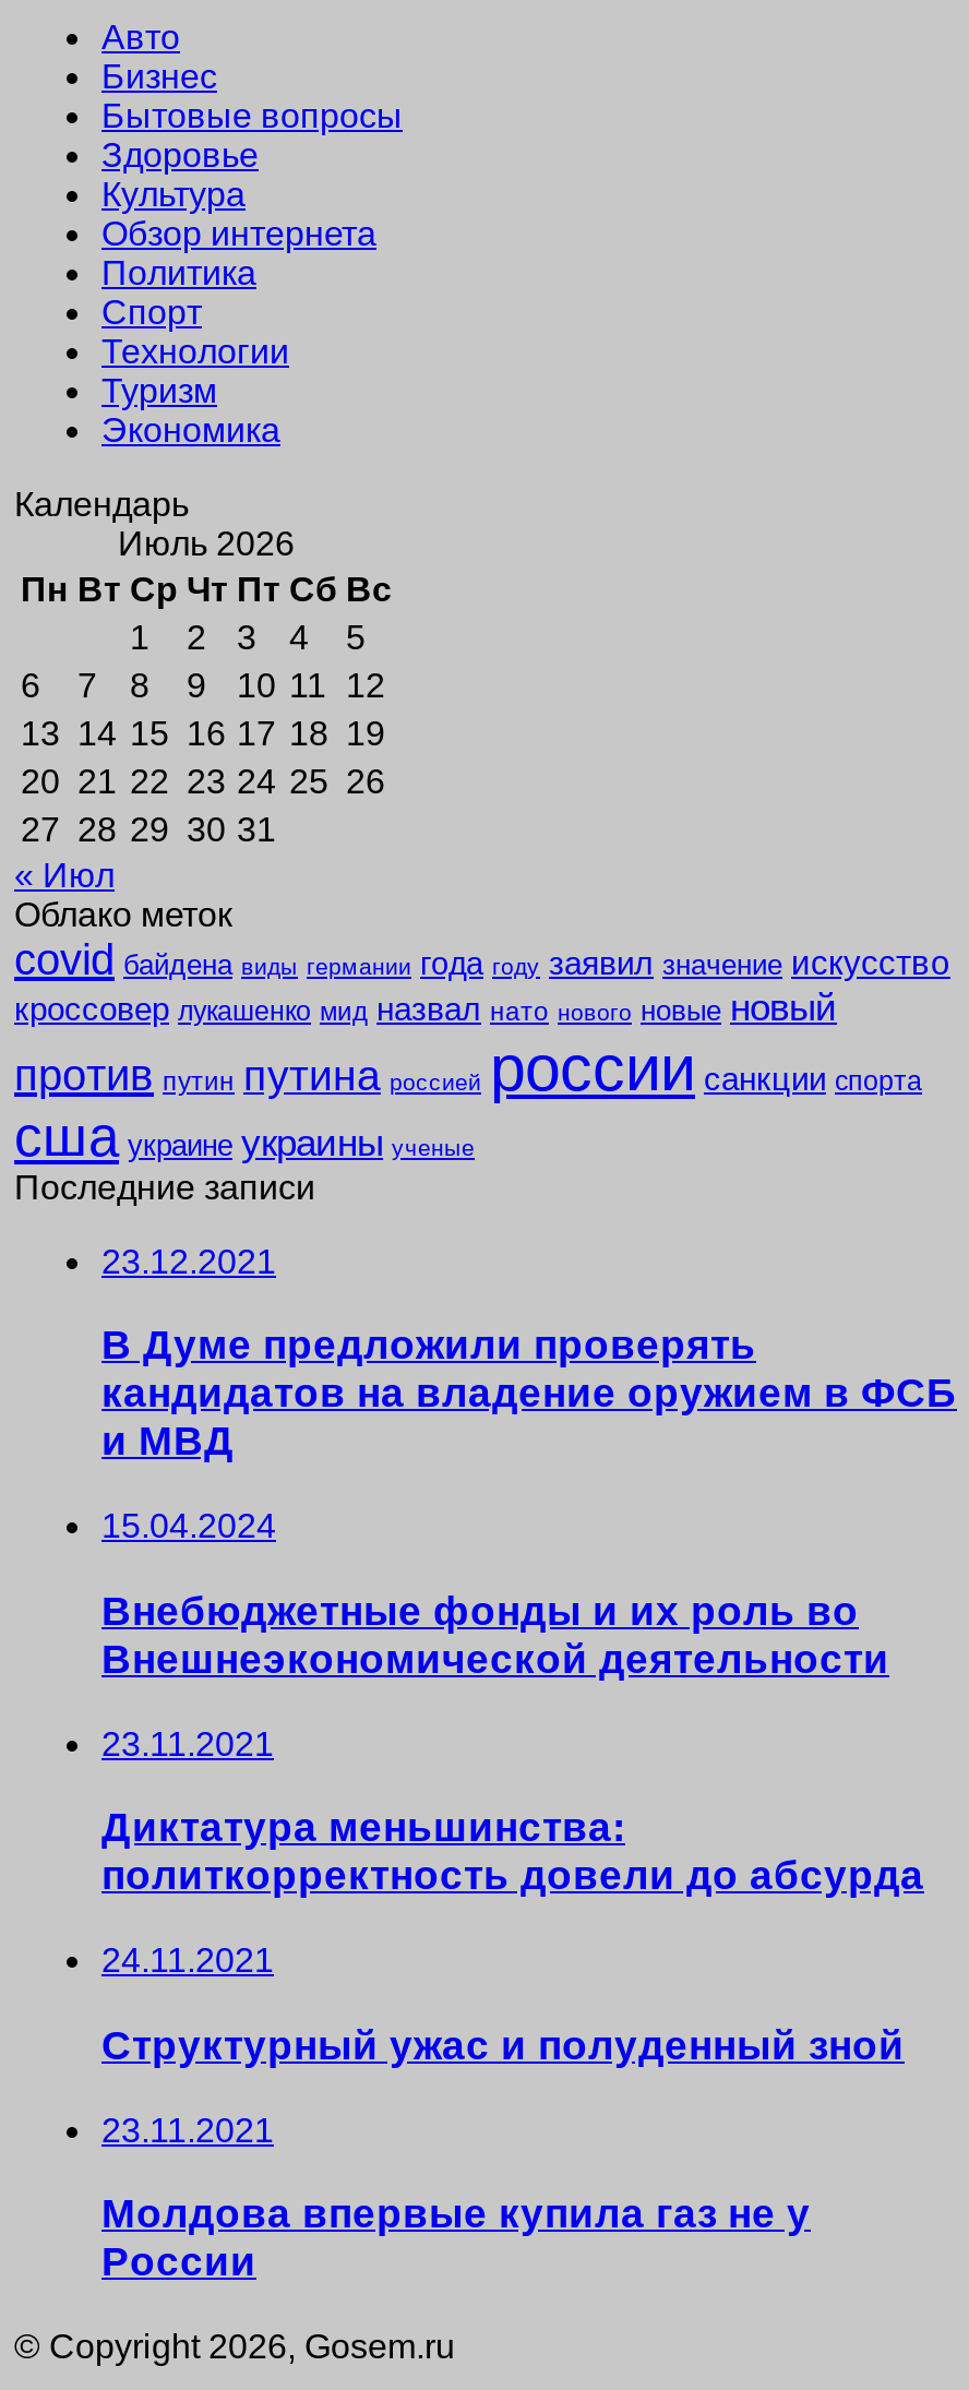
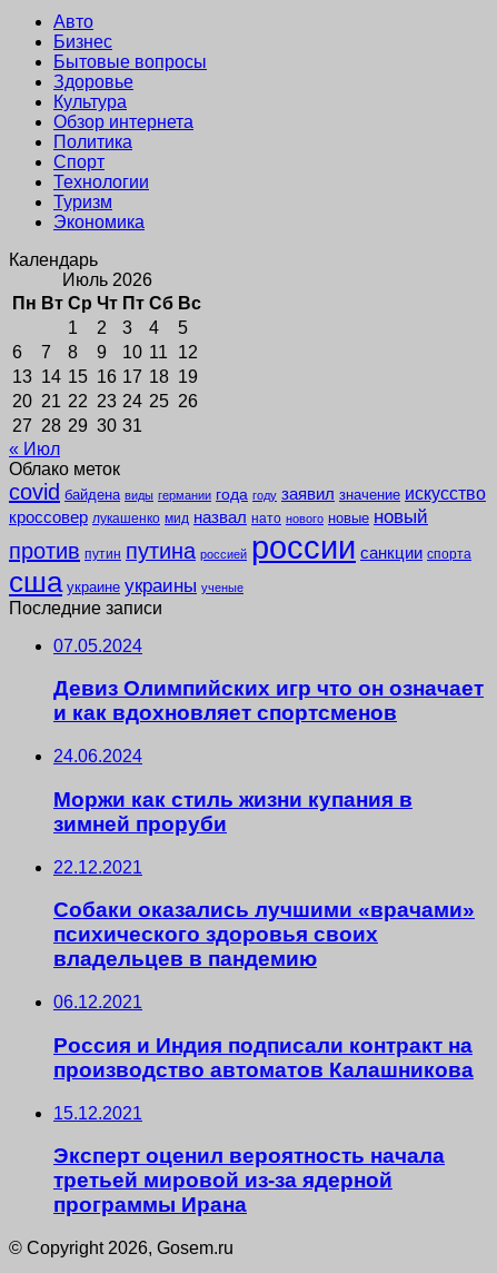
[101,1243,276,1280] 23.12.2021 -> [53,636,142,655] 07.05.2024
[101,1323,957,1465] В Думе предложили проверять | кандидатов на владение оружием в ФСБ | и МВД -> [53,677,484,725] Девиз Олимпийских игр что он означает | и как вдохновляет спортсменов
[101,1508,276,1545] 15.04.2024 -> [53,747,142,766] 24.06.2024
[101,1588,889,1682] Внебюджетные фонды и их роль во | Внешнеэкономической деятельности -> [53,788,412,836] Моржи как стиль жизни купания в | зимней проруби
[101,1725,274,1762] 23.11.2021 -> [53,857,142,876] 22.12.2021
[101,1805,924,1898] Диктатура меньшинства: | политкорректность довели до абсурда -> [53,898,475,971] Собаки оказались лучшими «врачами» | психического здоровья своих | владельцев в пандемию
[101,1942,274,1979] 24.11.2021 -> [53,993,142,1012] 06.12.2021
[101,2022,905,2068] Структурный ужас и полуденный зной -> [53,1034,474,1081] Россия и Индия подписали контракт на | производство автоматов Калашникова
[101,2111,274,2148] 23.11.2021 -> [53,1103,142,1122] 15.12.2021
[101,2191,811,2285] Молдова впервые купила газ не у | России -> [53,1144,445,1216] Эксперт оценил вероятность начала | третьей мировой из-за ядерной | программы Ирана

